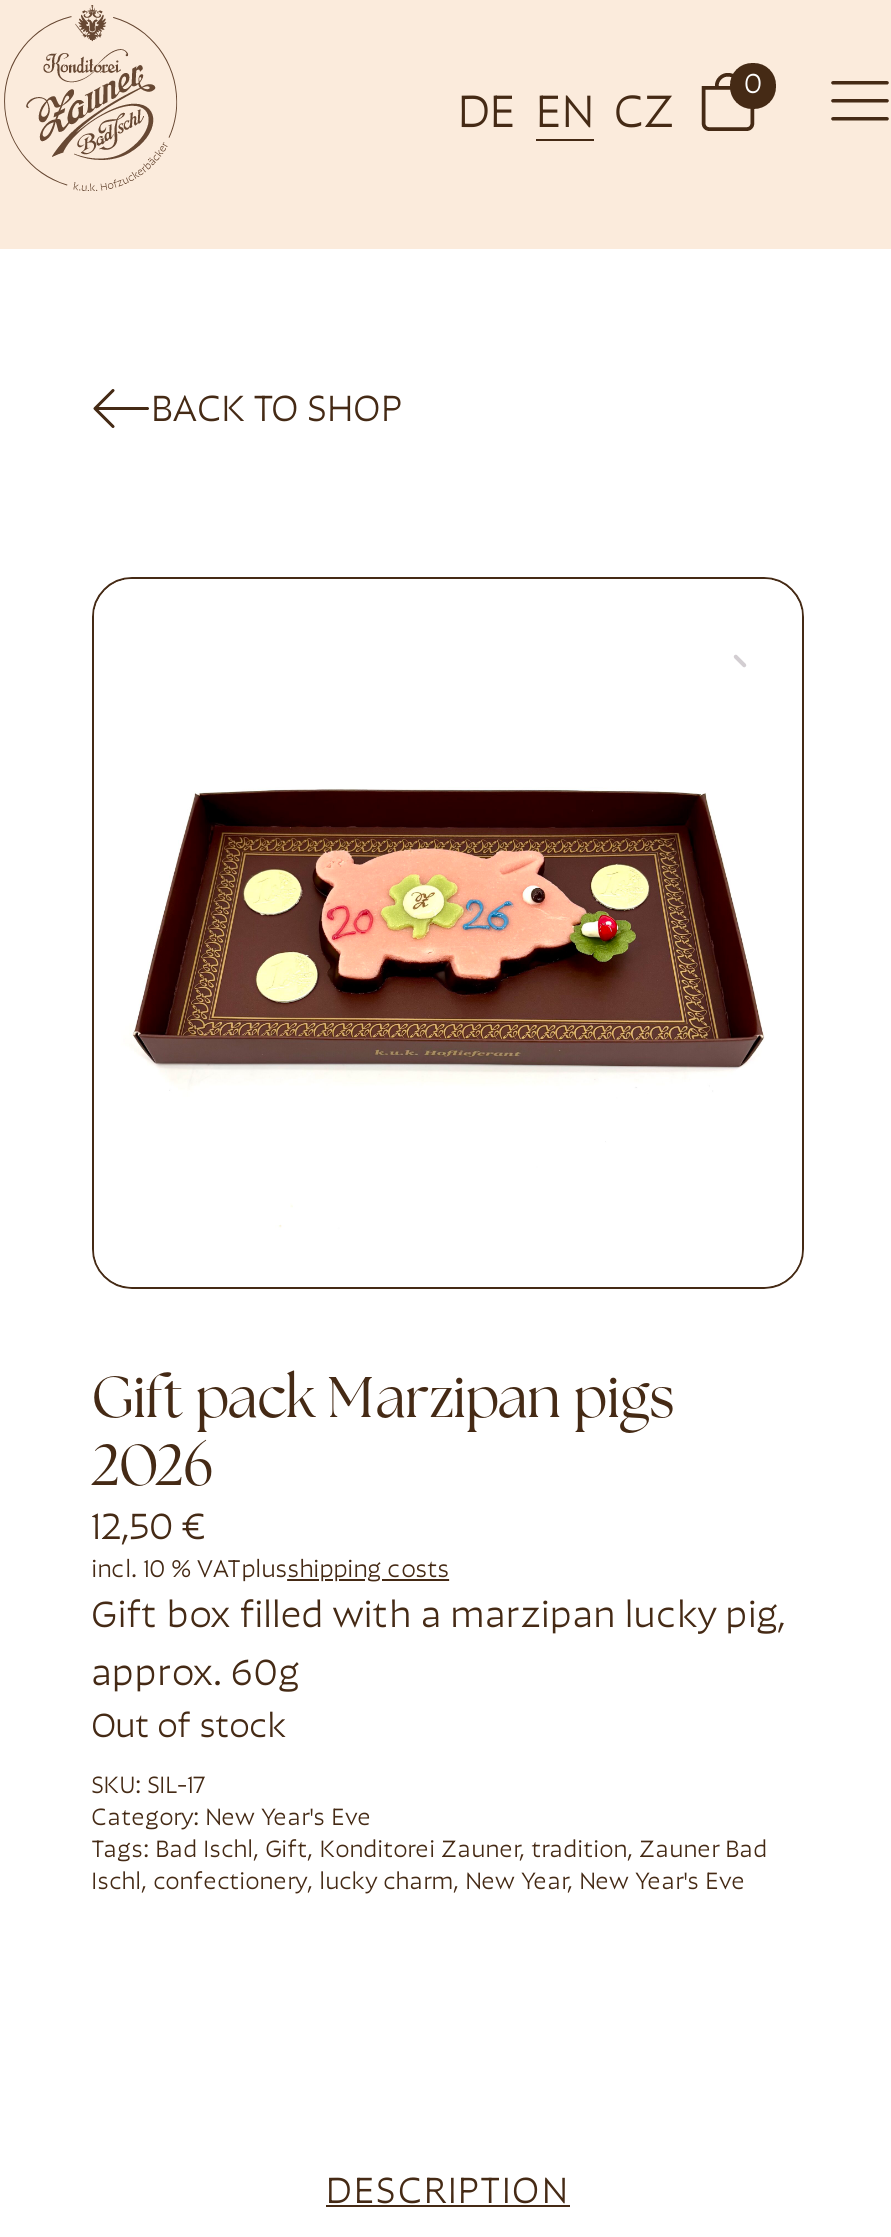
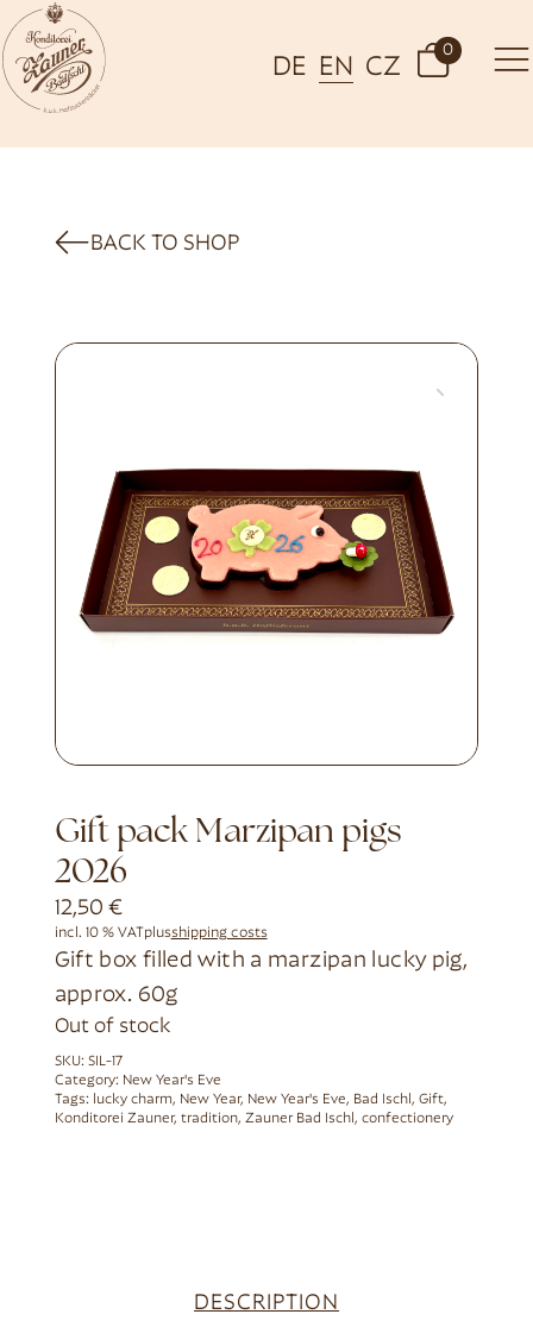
[91,1840,767,1896] Tags: Bad Ischl, Gift, Konditorei Zauner, tradition, Zauner Bad | Ischl, confectionery, lucky charm, New Year, New Year's Eve -> [54,1093,453,1127] Tags: lucky charm, New Year, New Year's Eve, Bad Ischl, Gift, | Konditorei Zauner, tradition, Zauner Bad Ischl, confectionery

